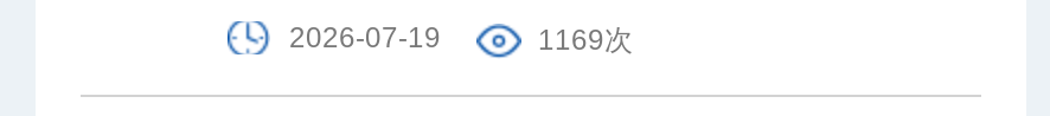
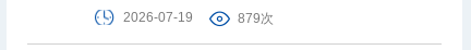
[538,24,633,57] 1169次 -> [238,11,274,26] 879次

